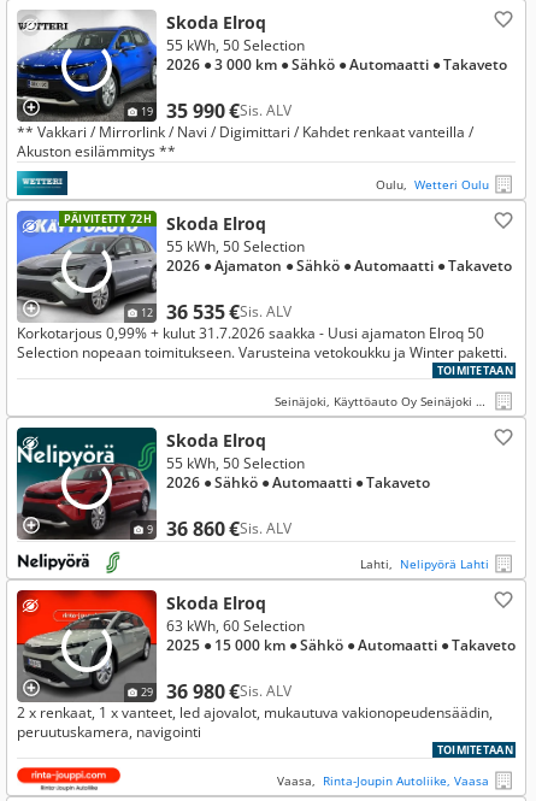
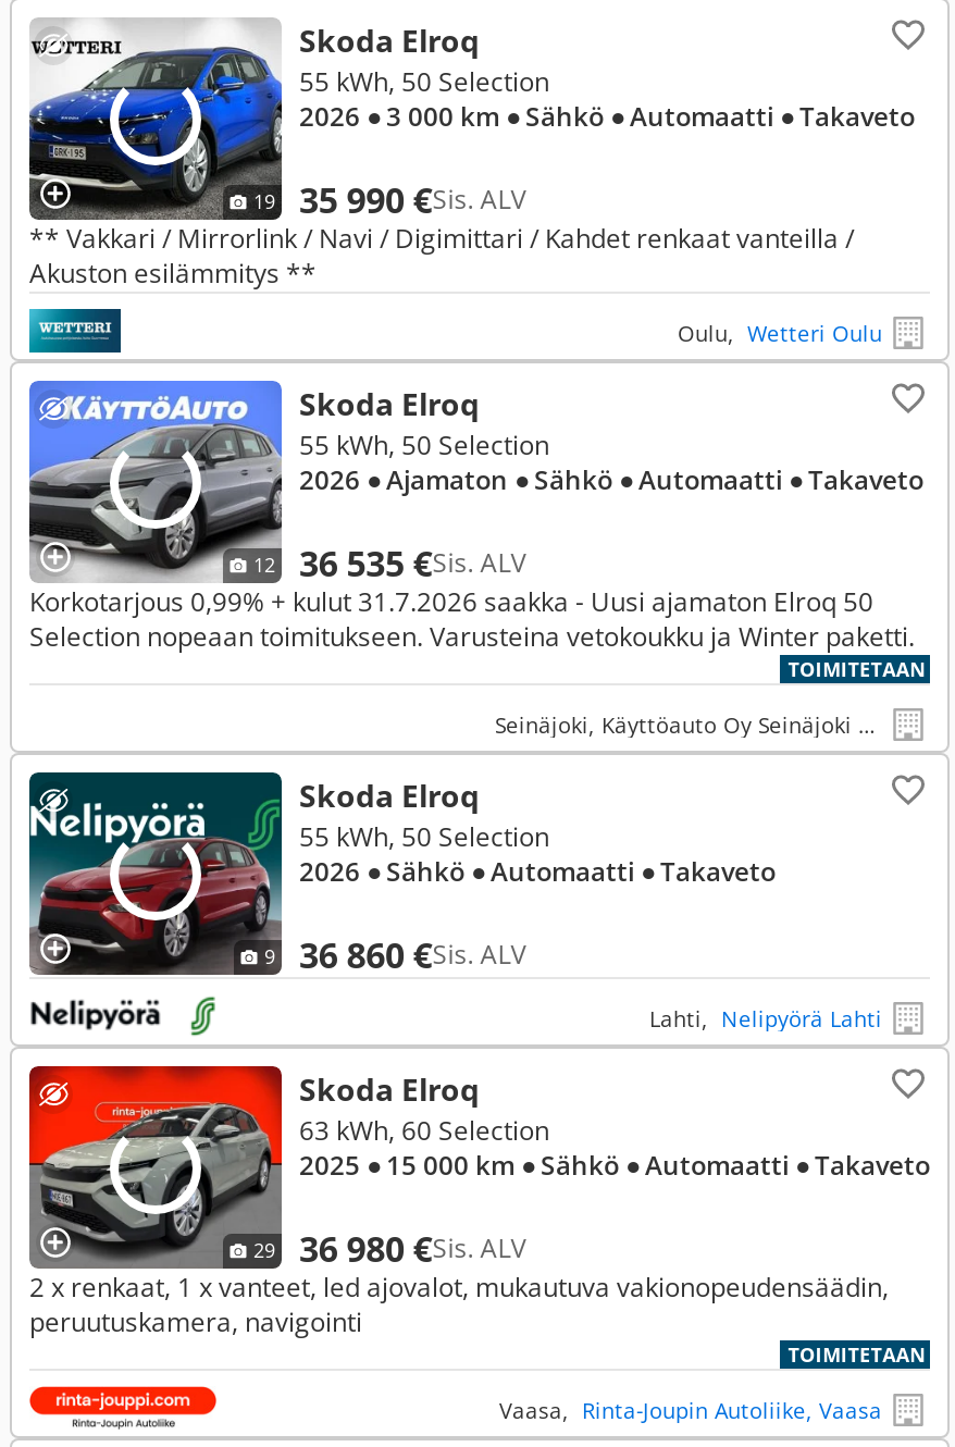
[64,211,152,226] PÄIVITETTY 72H -> none

